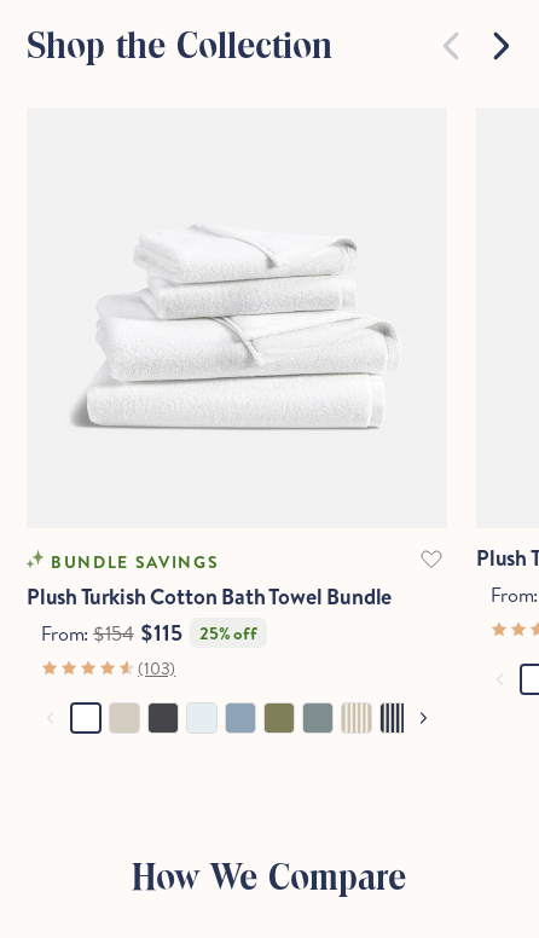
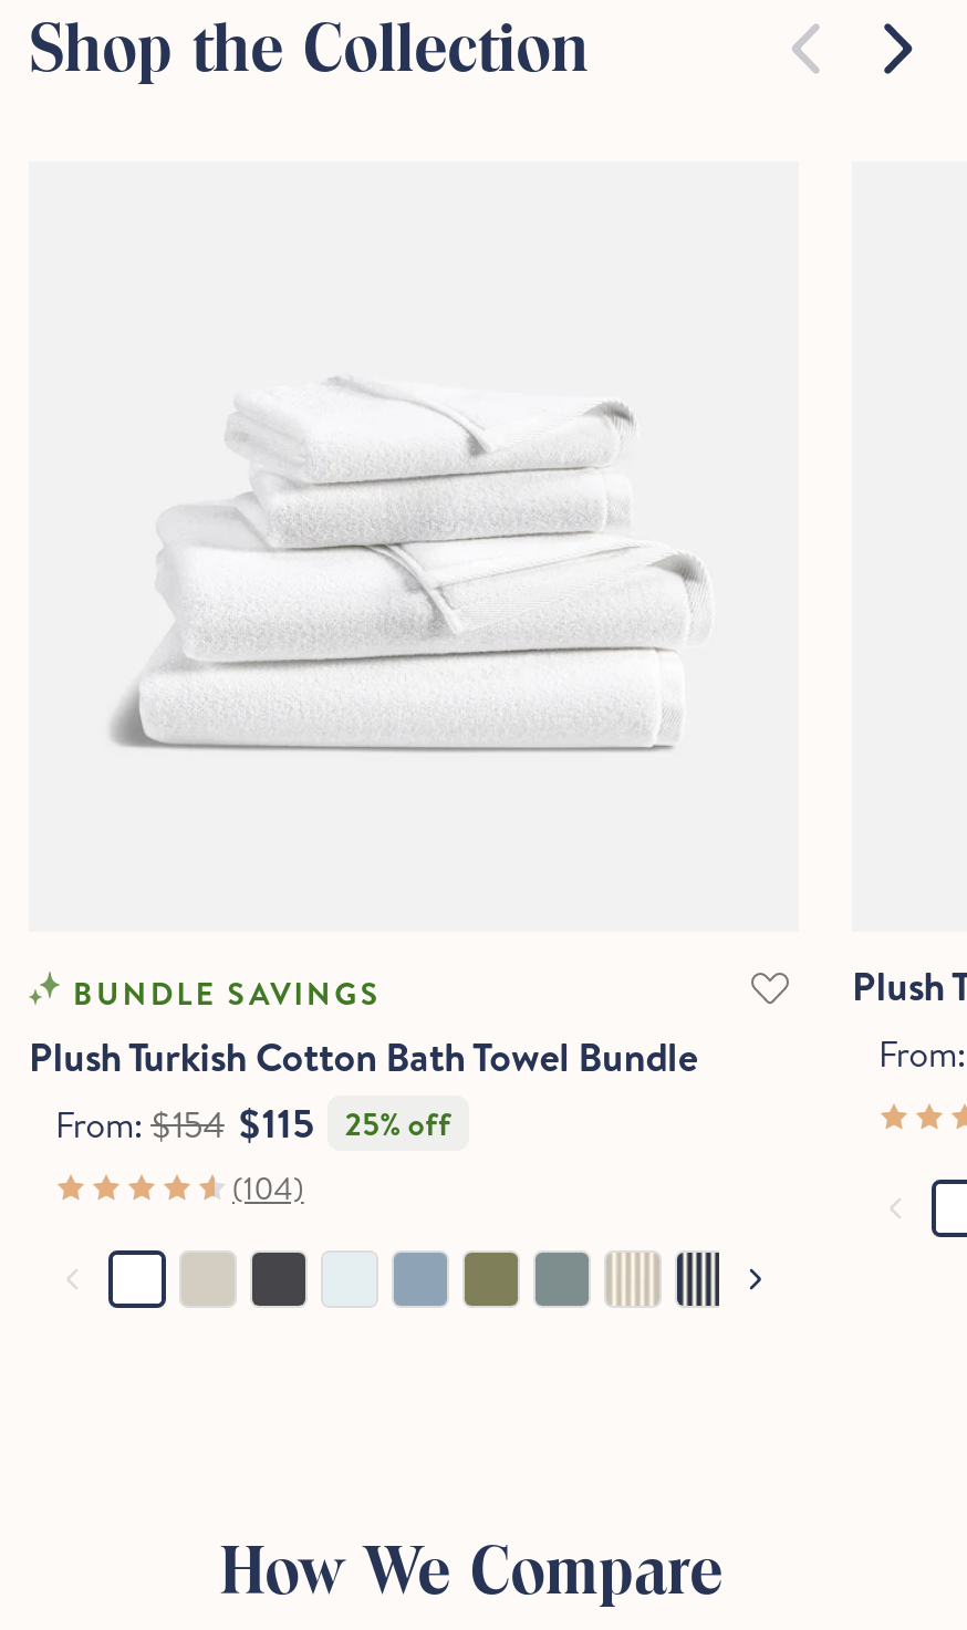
[138,656,176,680] (103) -> [232,1166,304,1210] (104)

